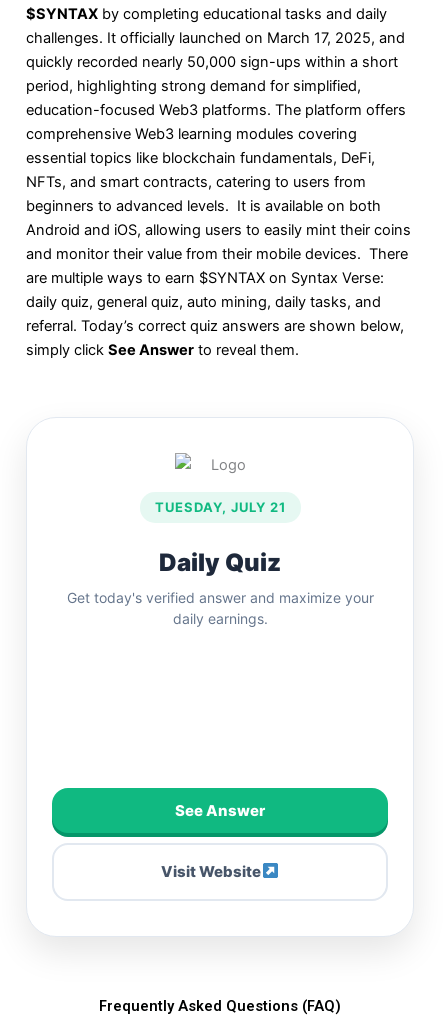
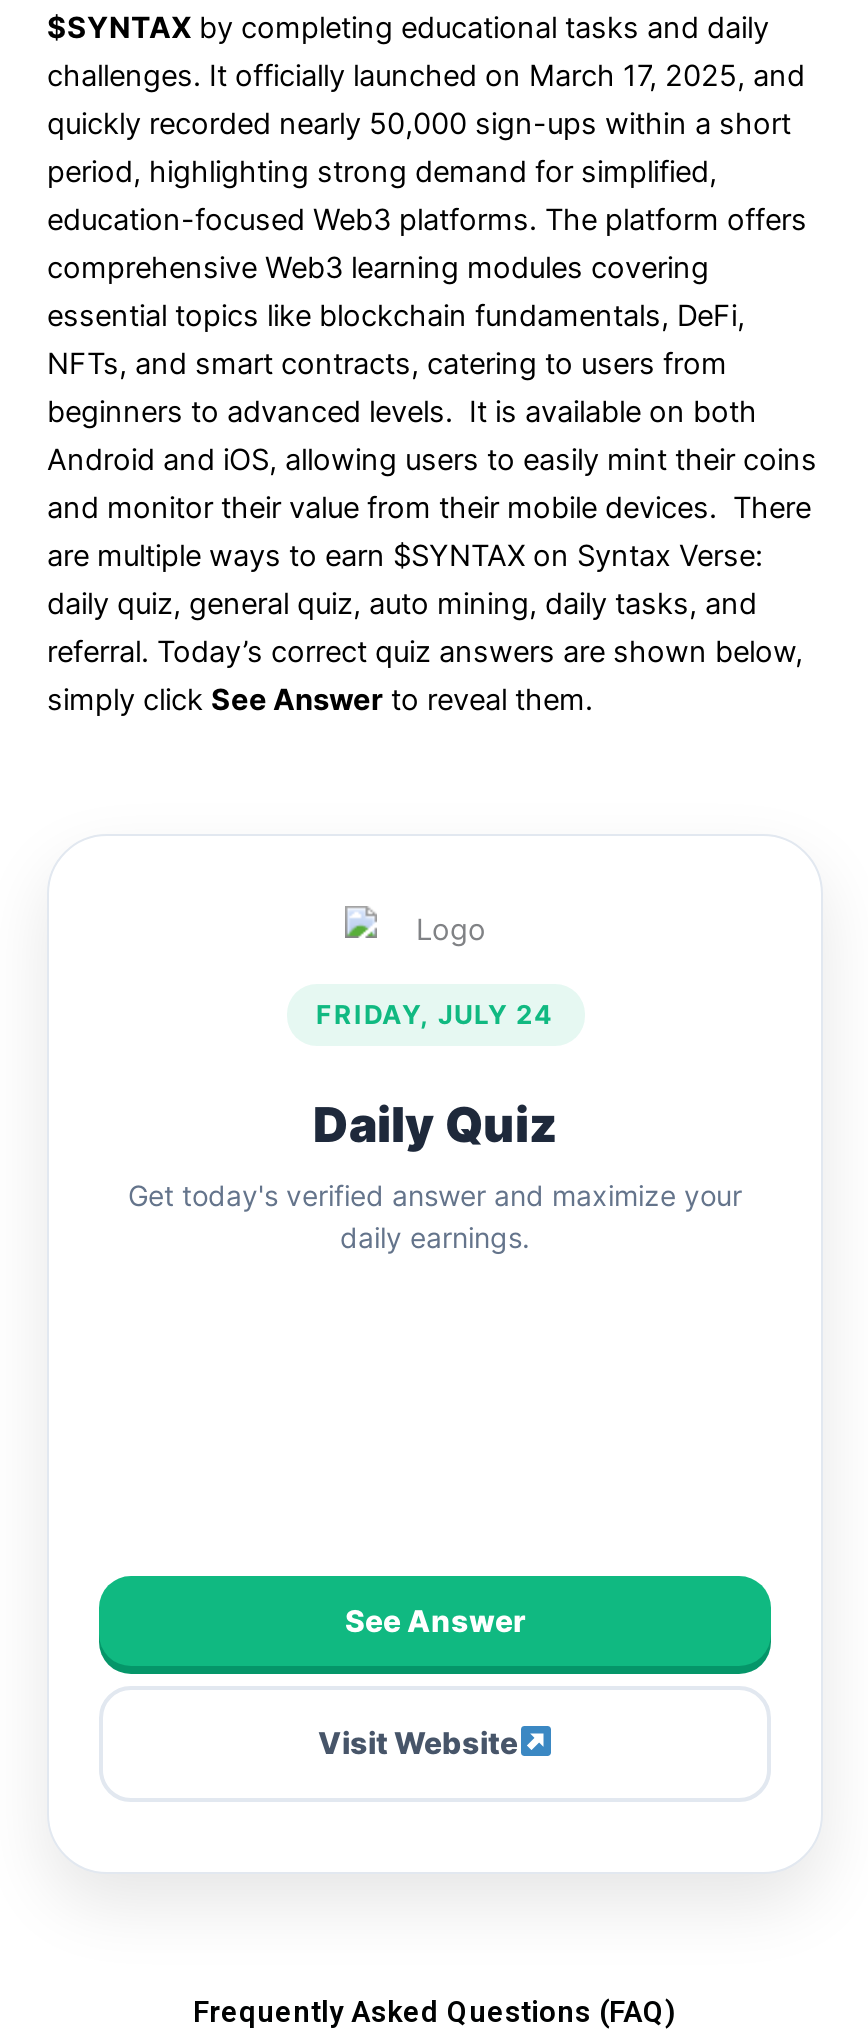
[154,499,285,515] TUESDAY, JULY 21 -> [316,997,554,1029] FRIDAY, JULY 24

